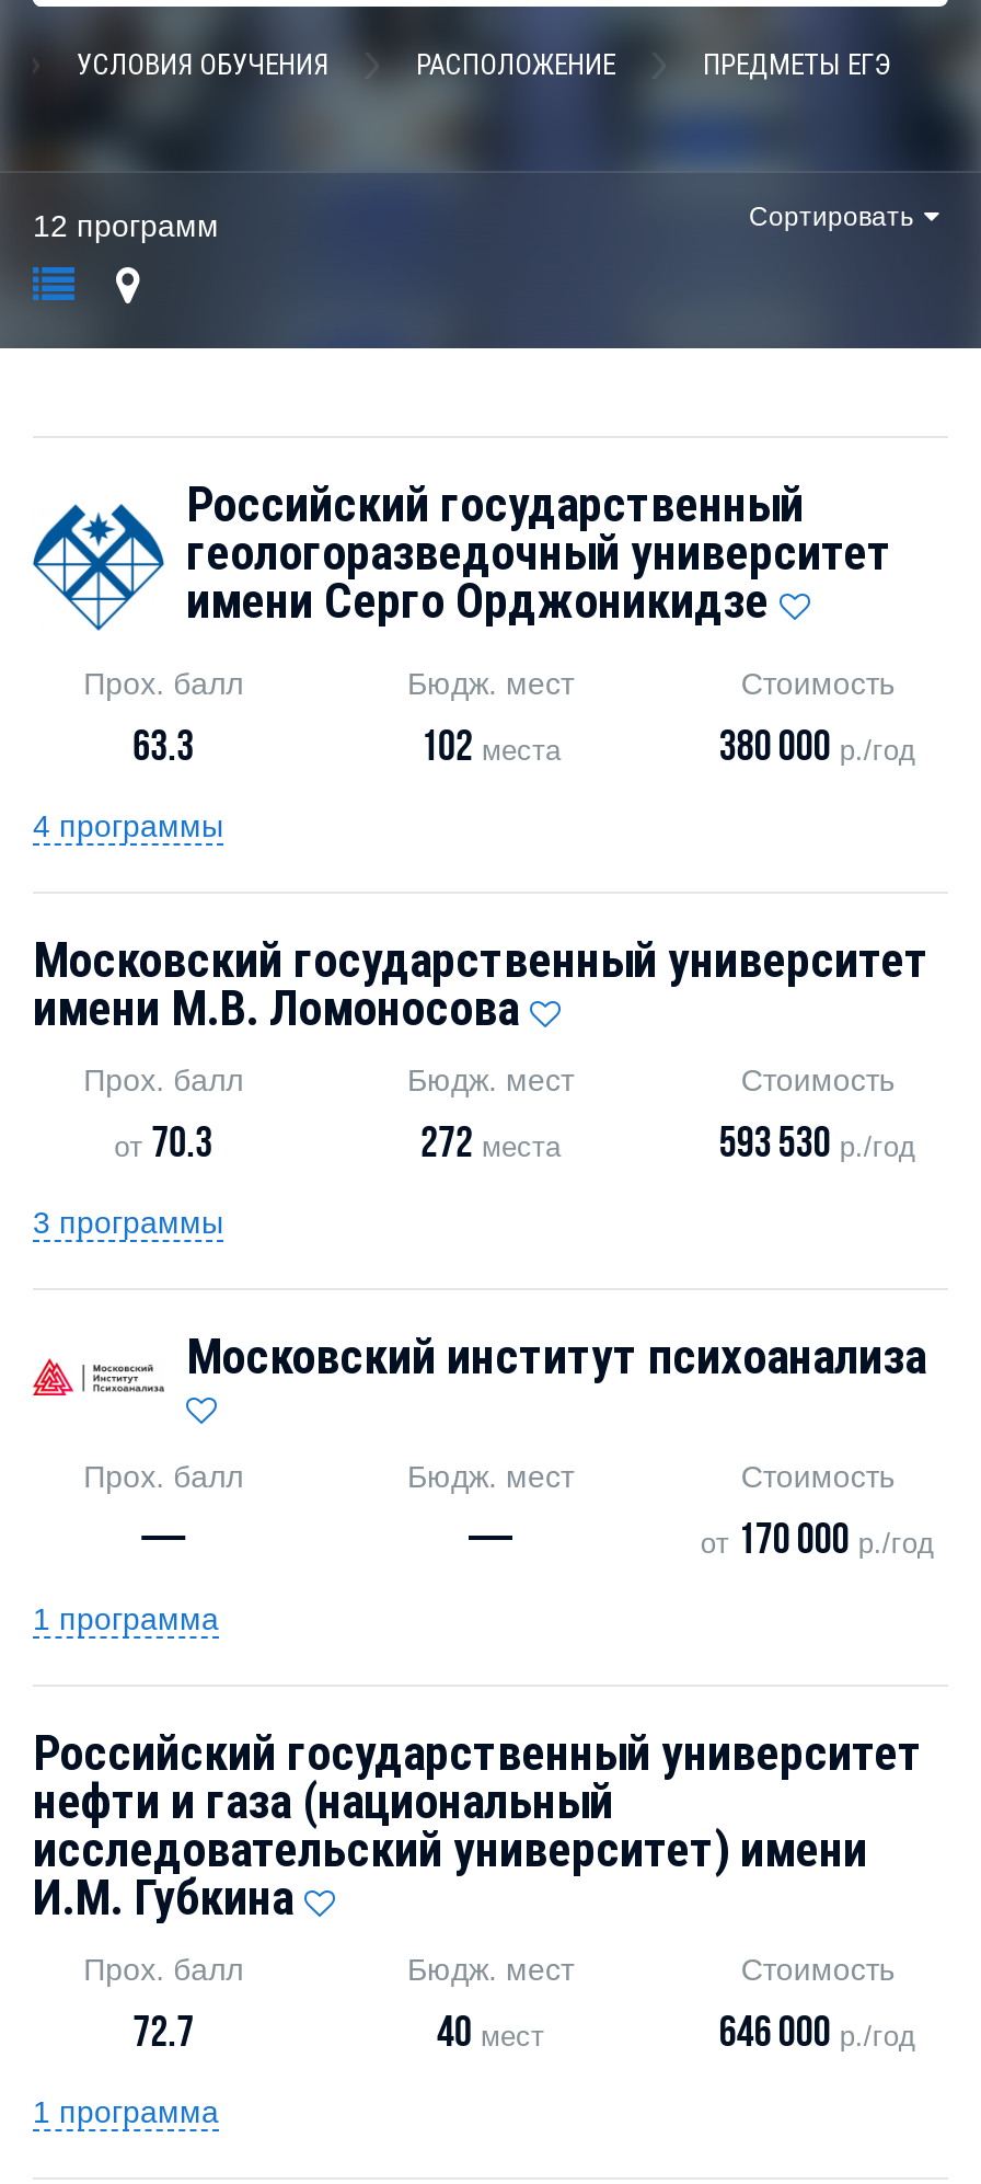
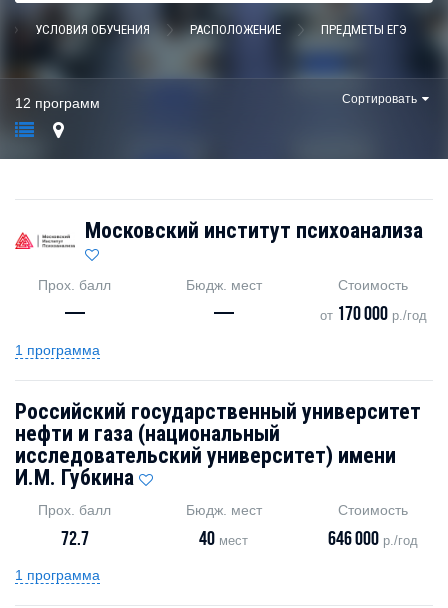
[31,478,891,770] [image] | Российский государственный | геологоразведочный университет | имени Серго Орджоникидзе | Прох. балл | 63.3 -> none
[33,665,928,1167] Стоимость | 380 000 р./год | 4 программы | Московский государственный университет | имени М.В. Ломоносова | Прох. балл | от 70.3 -> none
[407,665,574,770] Бюдж. мест | 102 места -> none
[33,1062,916,1239] Стоимость | 593 530 р./год | 3 программы -> none
[407,1062,574,1167] Бюдж. мест | 272 места -> none

